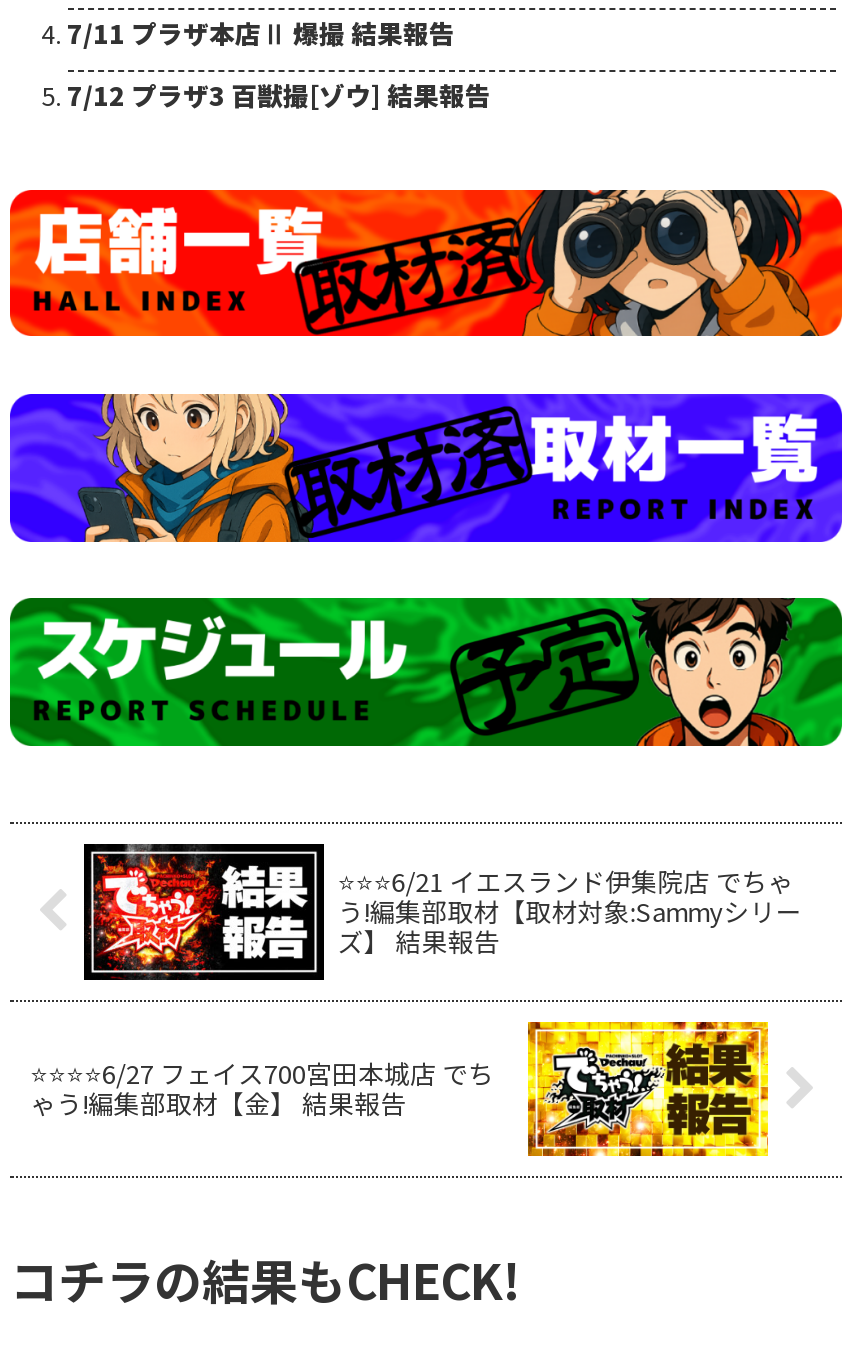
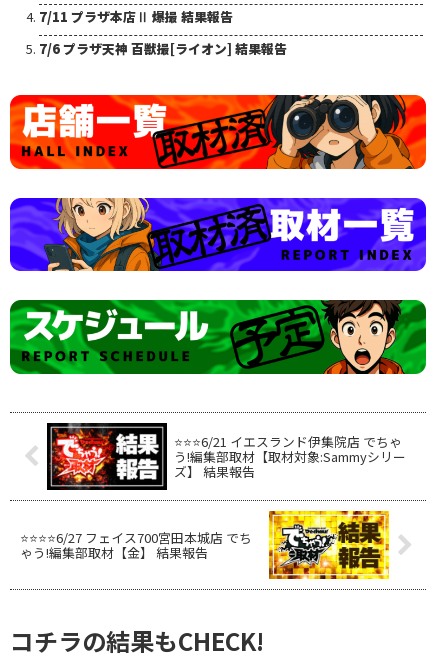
[67,76,491,114] 7/12 プラザ3 百獣撮[ゾウ] 結果報告 -> [38,39,286,58] 7/6 プラザ天神 百獣撮[ライオン] 結果報告

